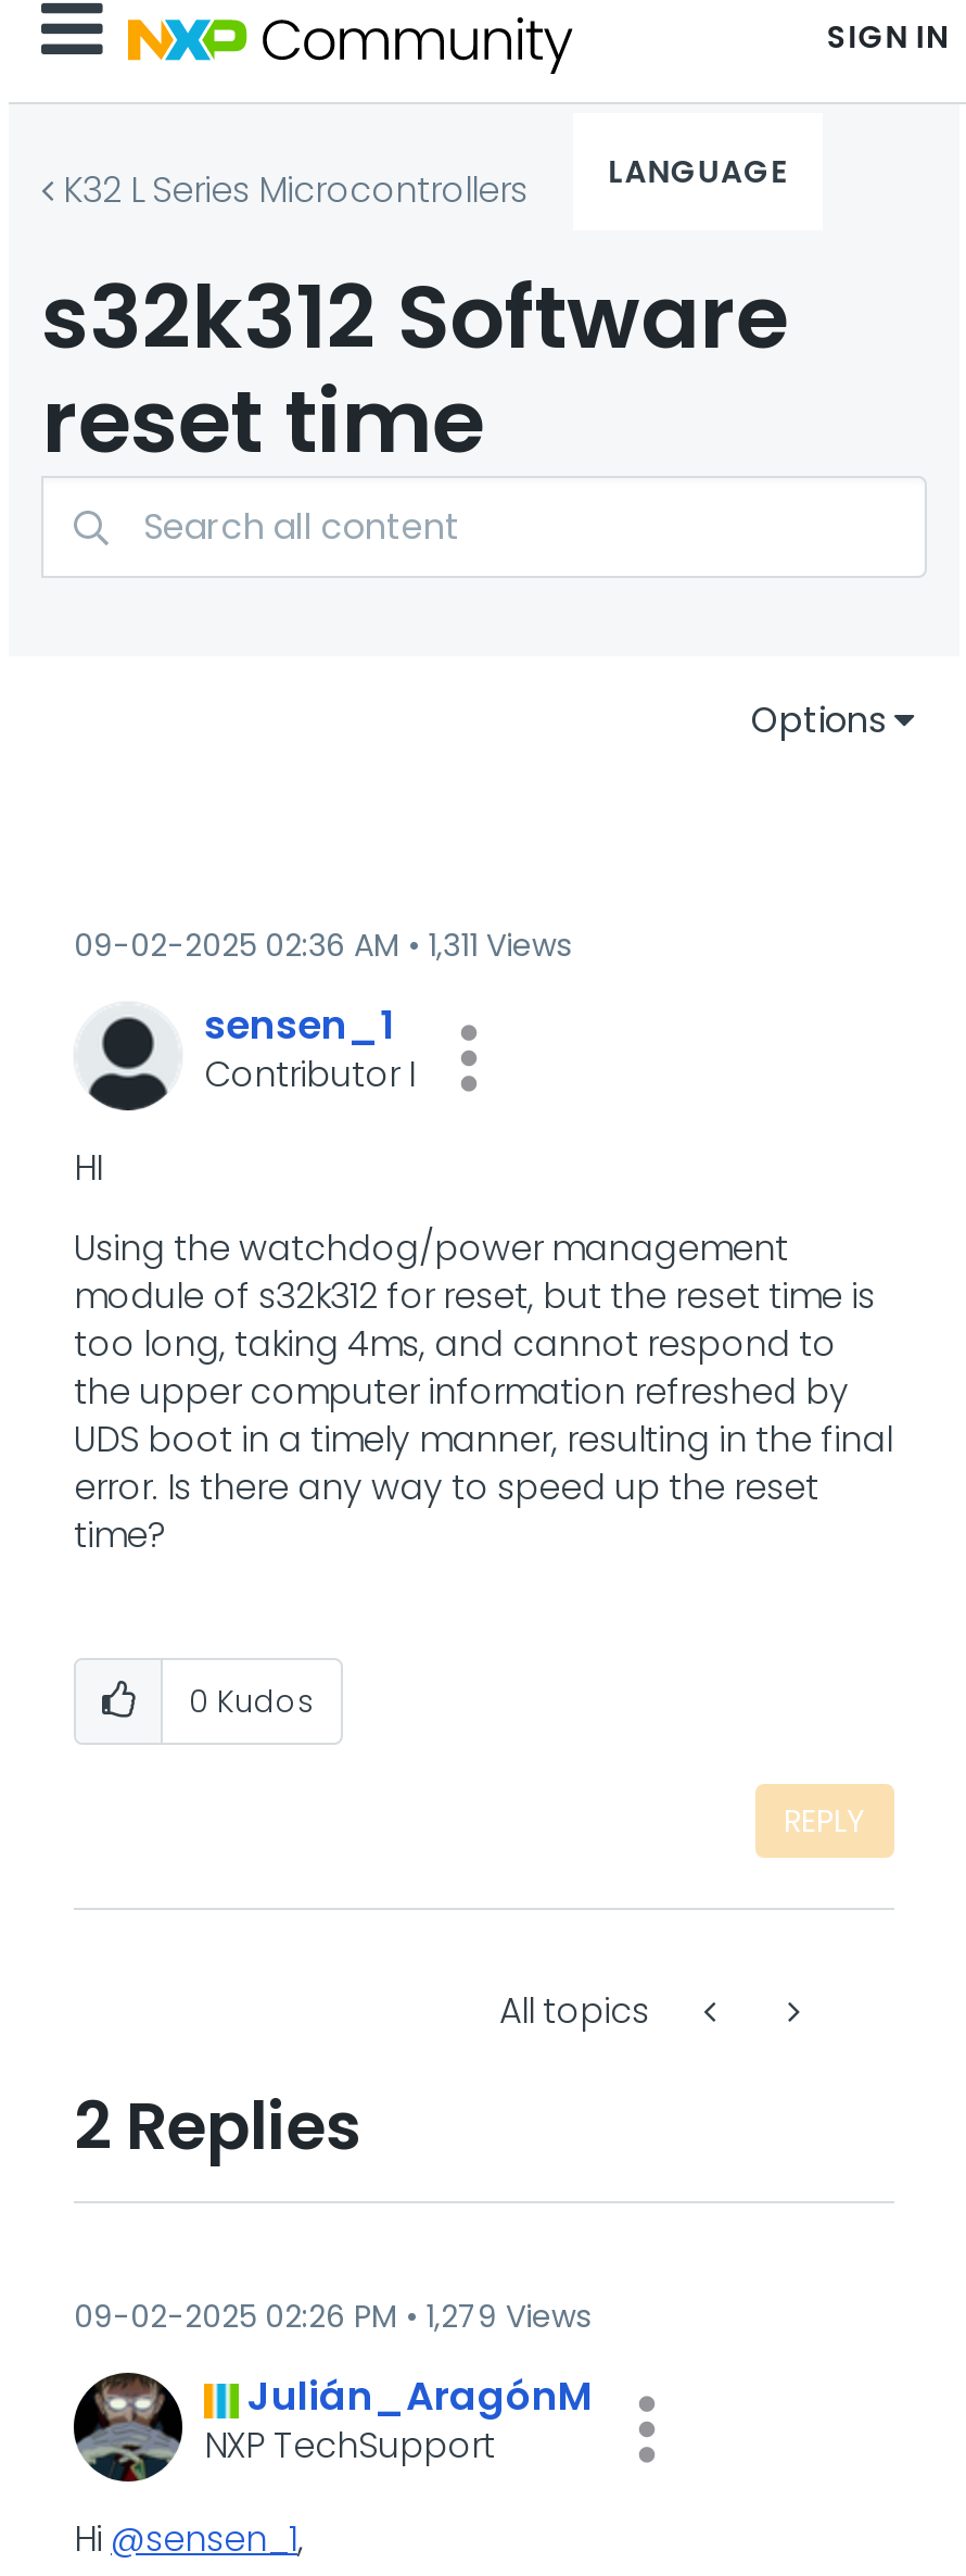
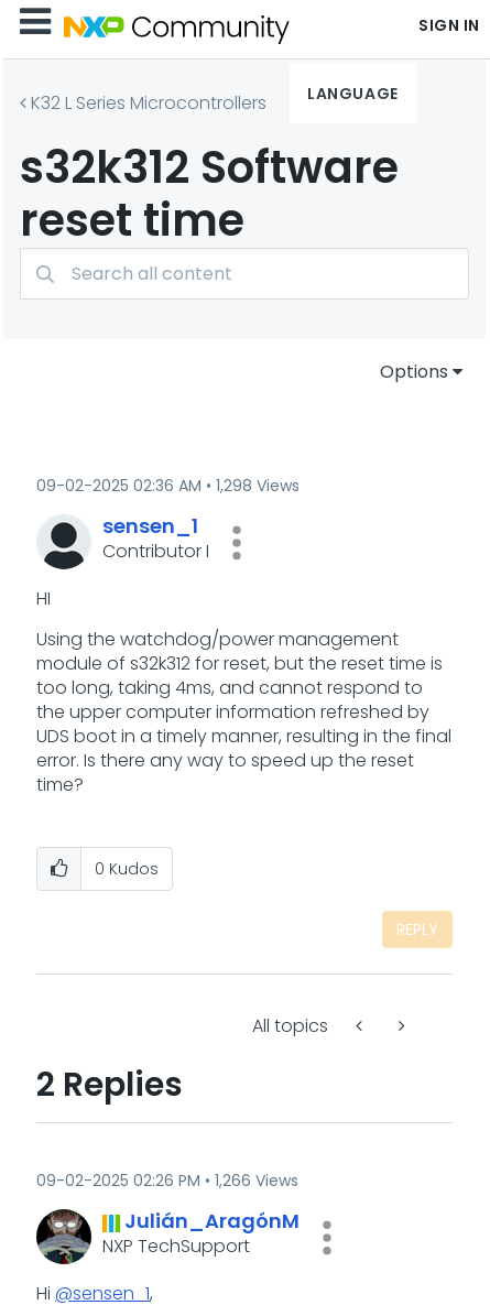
[74,923,571,967] 09-02-2025 02:36 AM 1,311 Views -> [36,475,300,497] 09-02-2025 02:36 AM 1,298 Views
[74,2295,590,2338] 09-02-2025 02:26 PM 1,279 Views -> [36,1170,298,1192] 09-02-2025 02:26 PM 1,266 Views

